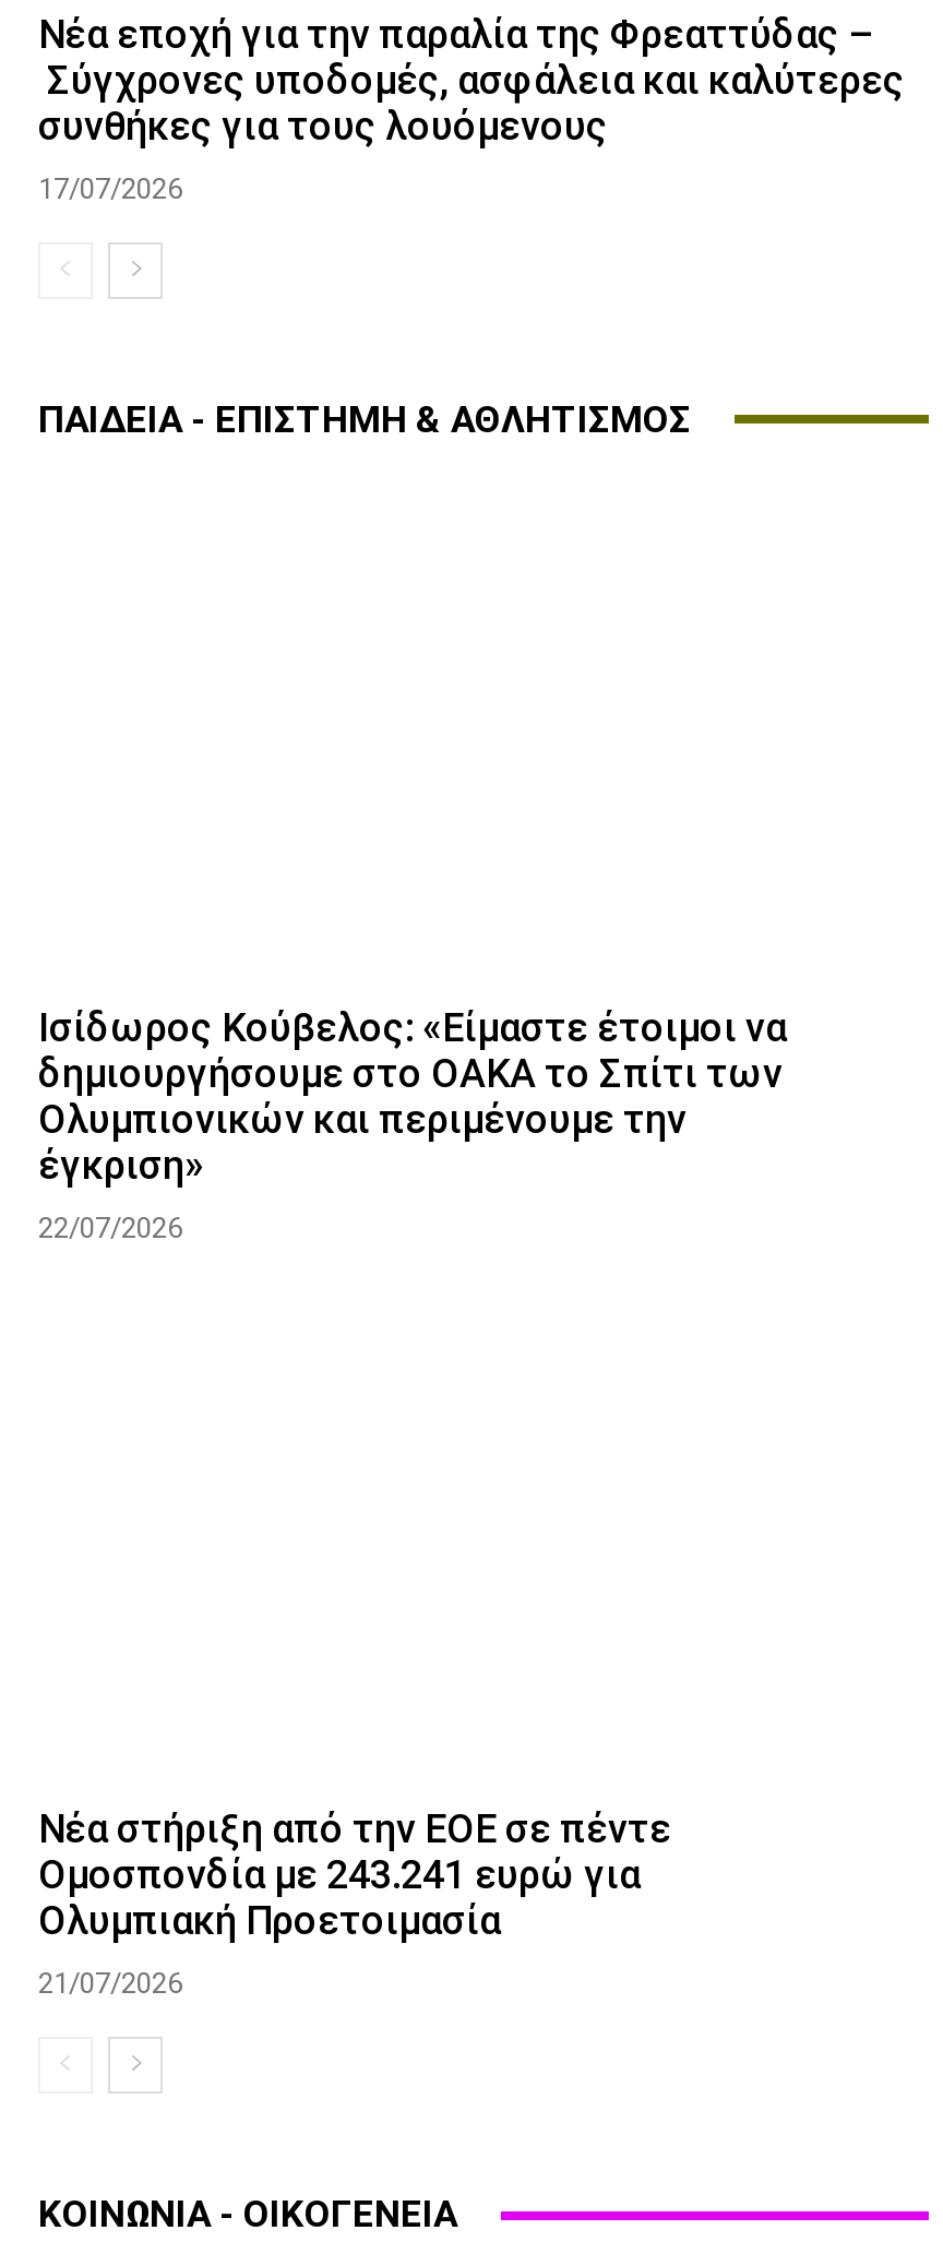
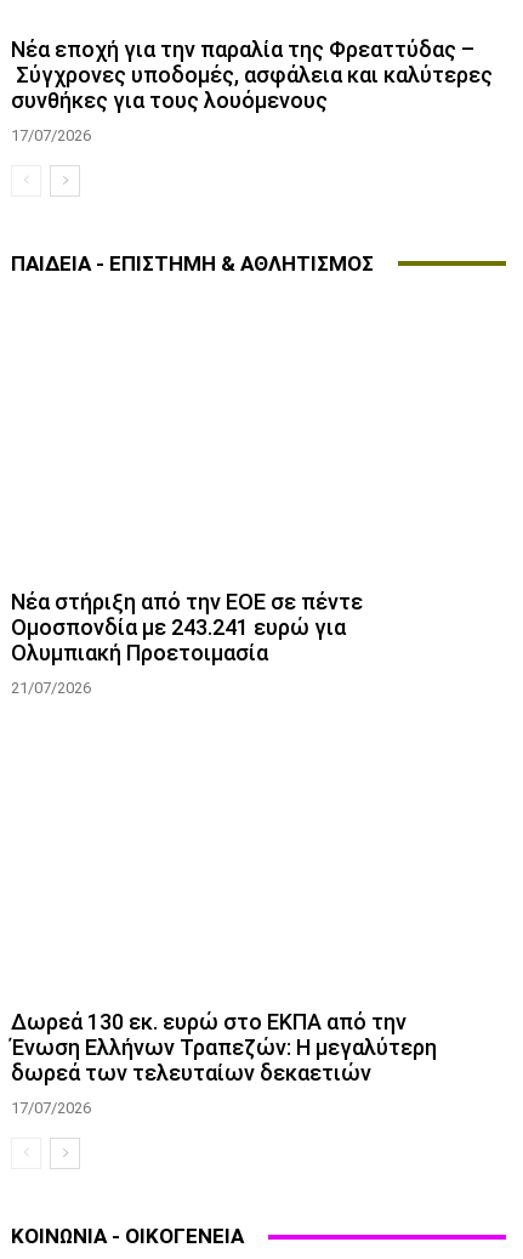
[38,1005,787,1245] Ισίδωρος Κούβελος: «Είμαστε έτοιμοι να | δημιουργήσουμε στο ΟΑΚΑ το Σπίτι των | Ολυμπιονικών και περιμένουμε την | έγκριση» | 22/07/2026 -> none
moved [38,1806,671,2000] -> [11,589,363,697]: Νέα στήριξη από την ΕΟΕ σε πέντε | Ομοσπονδία με 243.241 ευρώ για | Ολυμπιακή Προετοιμασία | 21/07/2026
none -> [11,1009,437,1117] Δωρεά 130 εκ. ευρώ στο ΕΚΠΑ από την | Ένωση Ελλήνων Τραπεζών: Η μεγαλύτερη | δωρεά των τελευταίων δεκαετιών | 17/07/2026

